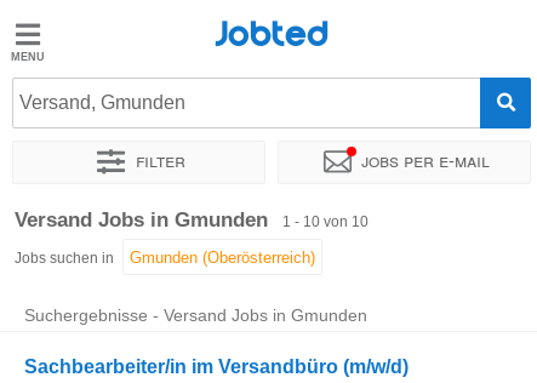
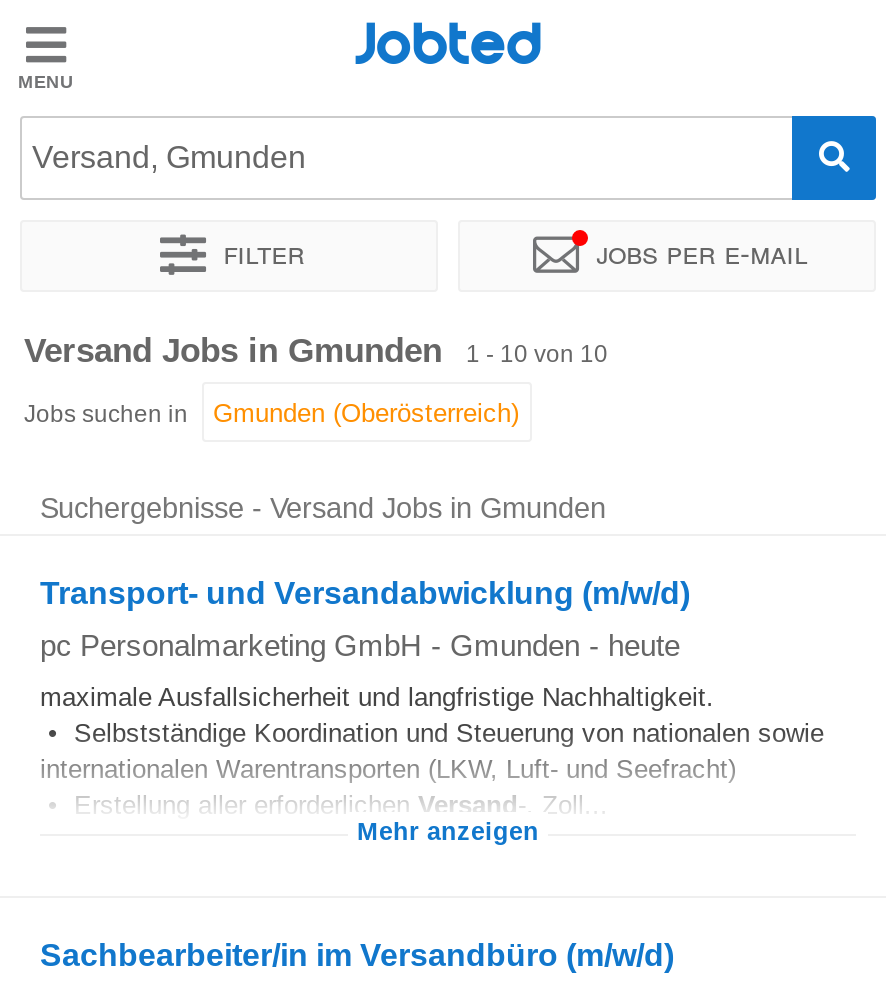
none -> [40,576,824,846] Transport- und Versandabwicklung (m/w/d) | pc Personalmarketing GmbH - Gmunden - heute | maximale Ausfallsicherheit und langfristige Nachhaltigkeit. | • Selbstständige Koordination und Steuerung von nationalen sowie | internationalen Warentransporten (LKW, Luft- und Seefracht) | • Erstellung aller erforderlichen Versand-, Zoll... | Mehr anzeigen

